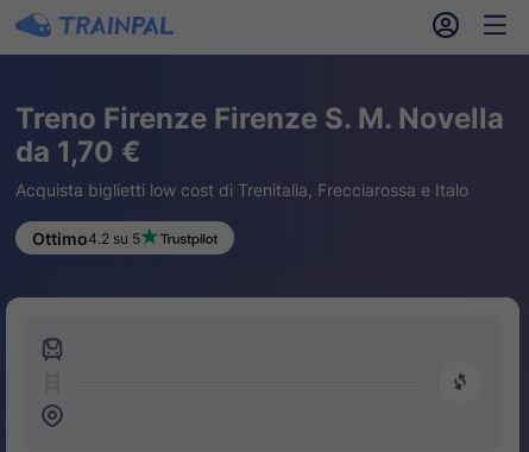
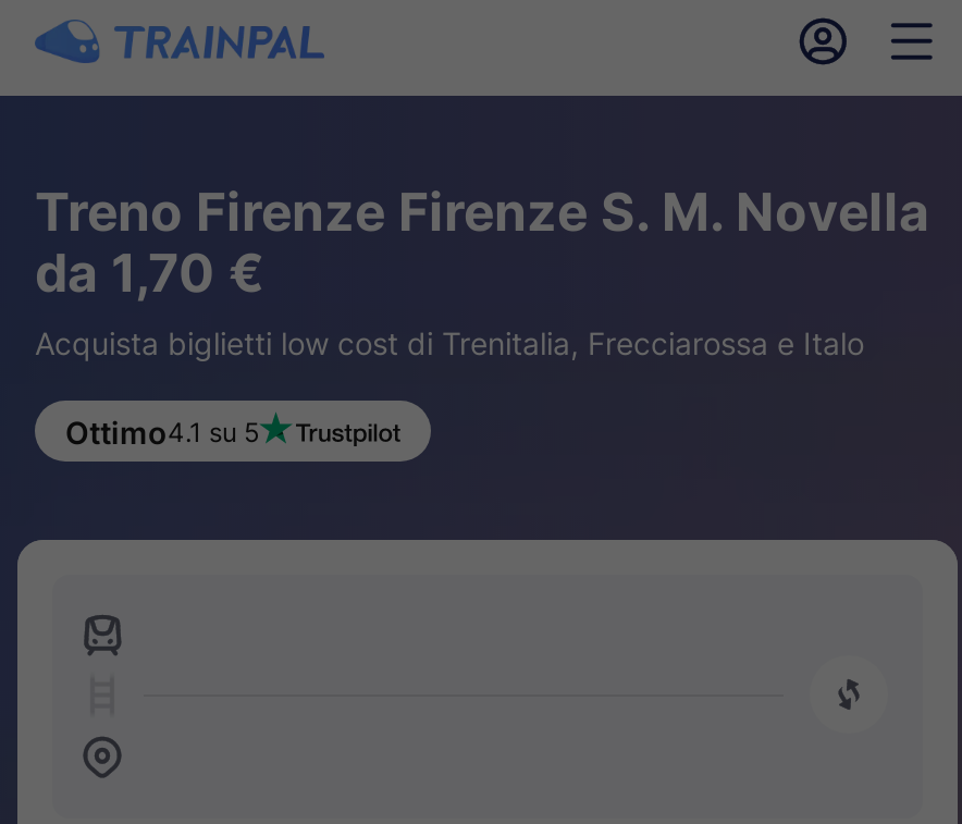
[32,228,140,248] Ottimo4.2 su 5 -> [65,413,259,450] Ottimo4.1 su 5

